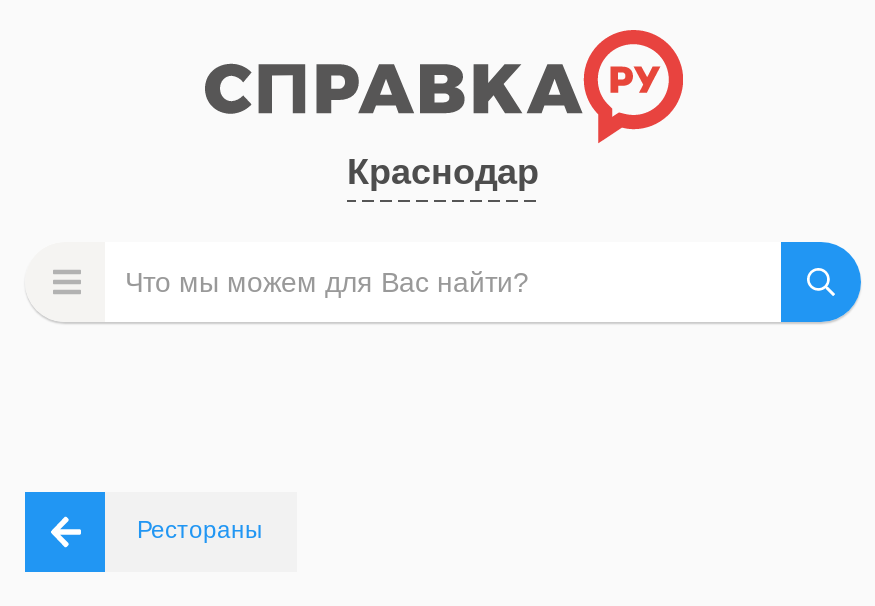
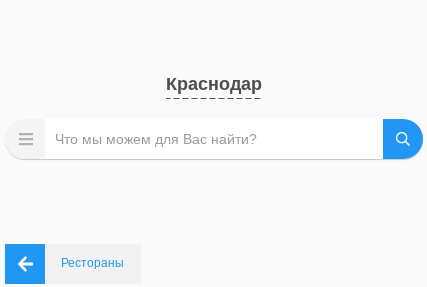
[203,28,685,144] [image] -> none

